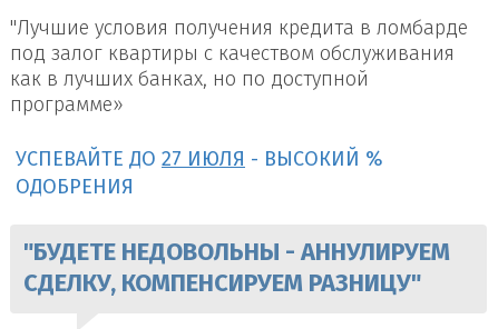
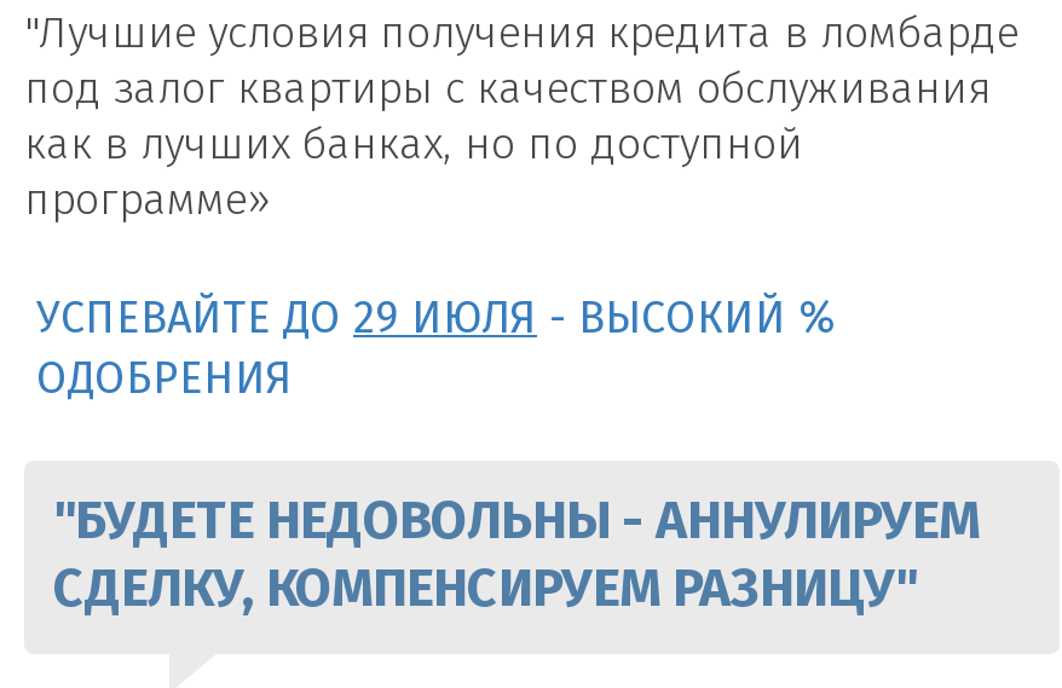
[16,150,383,170] УСПЕВАЙТЕ ДО 27 ИЮЛЯ - ВЫСОКИЙ % -> [36,299,837,342] УСПЕВАЙТЕ ДО 29 ИЮЛЯ - ВЫСОКИЙ %

